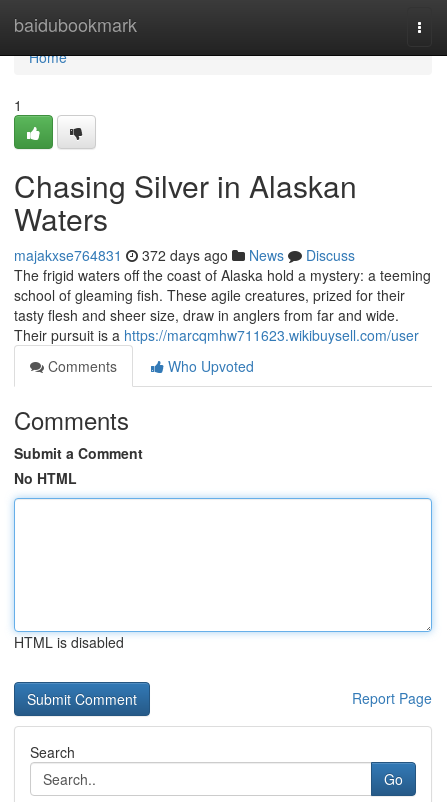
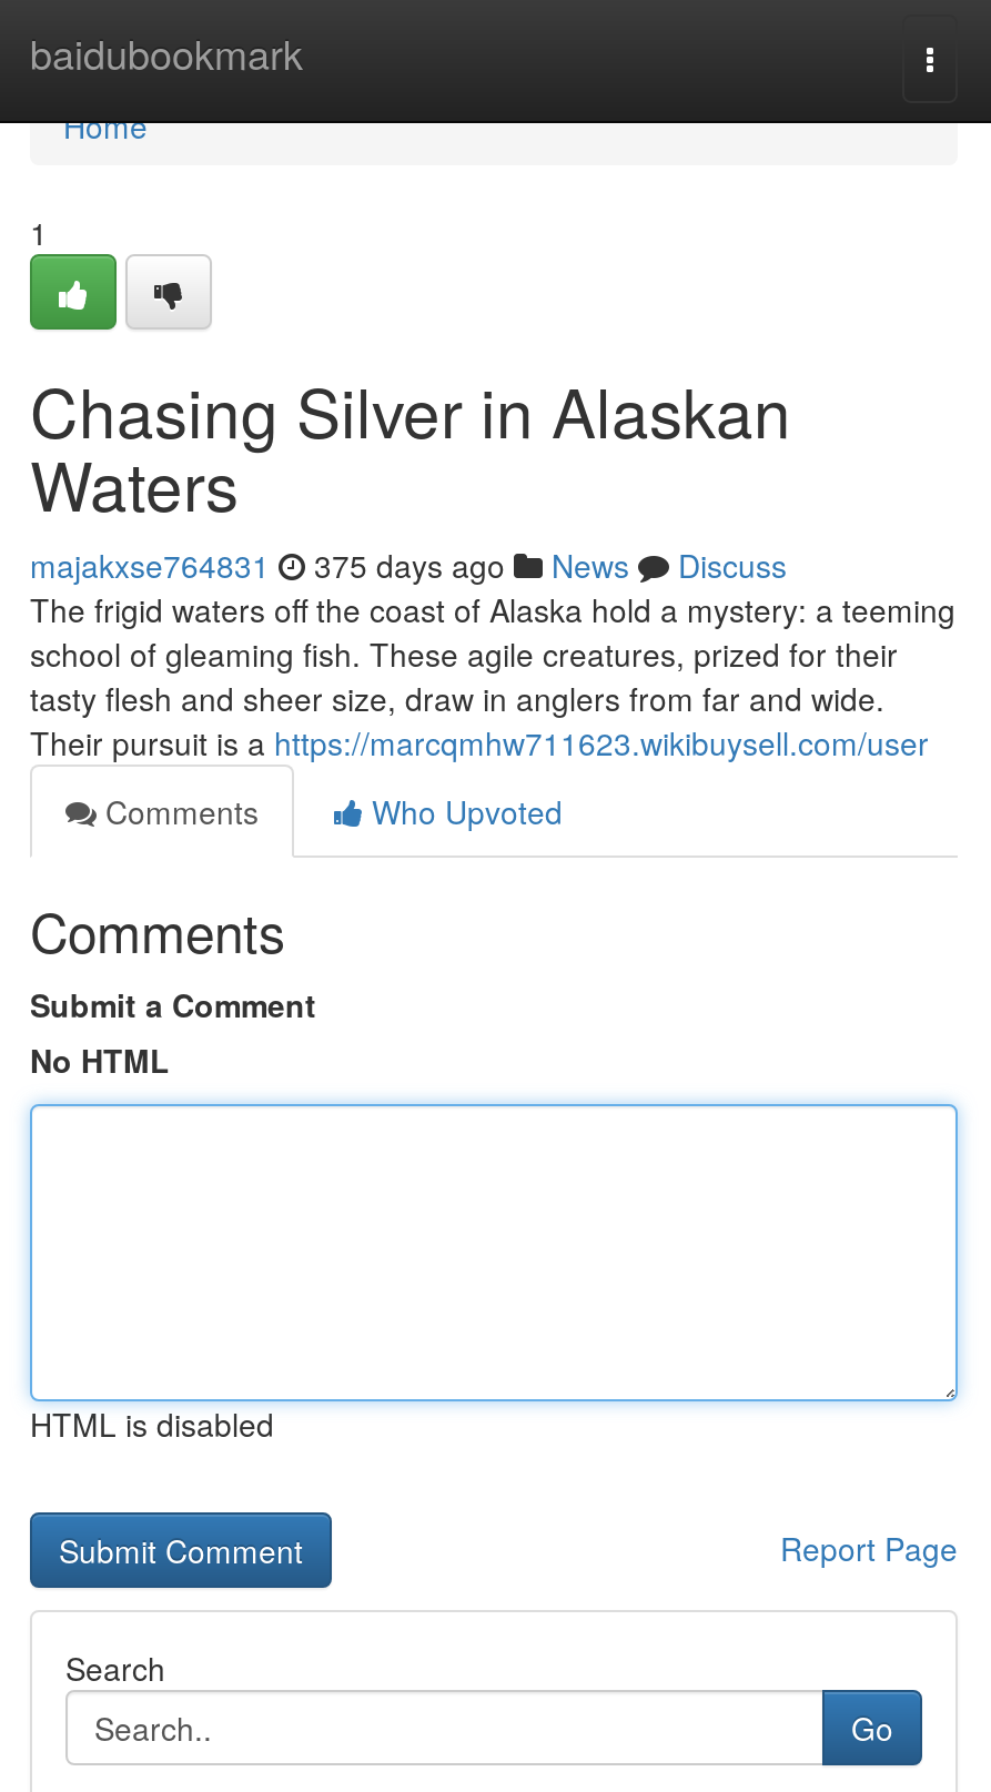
[14,245,355,265] majakxse764831 372 days ago News Discuss -> [30,543,787,587] majakxse764831 375 days ago News Discuss

